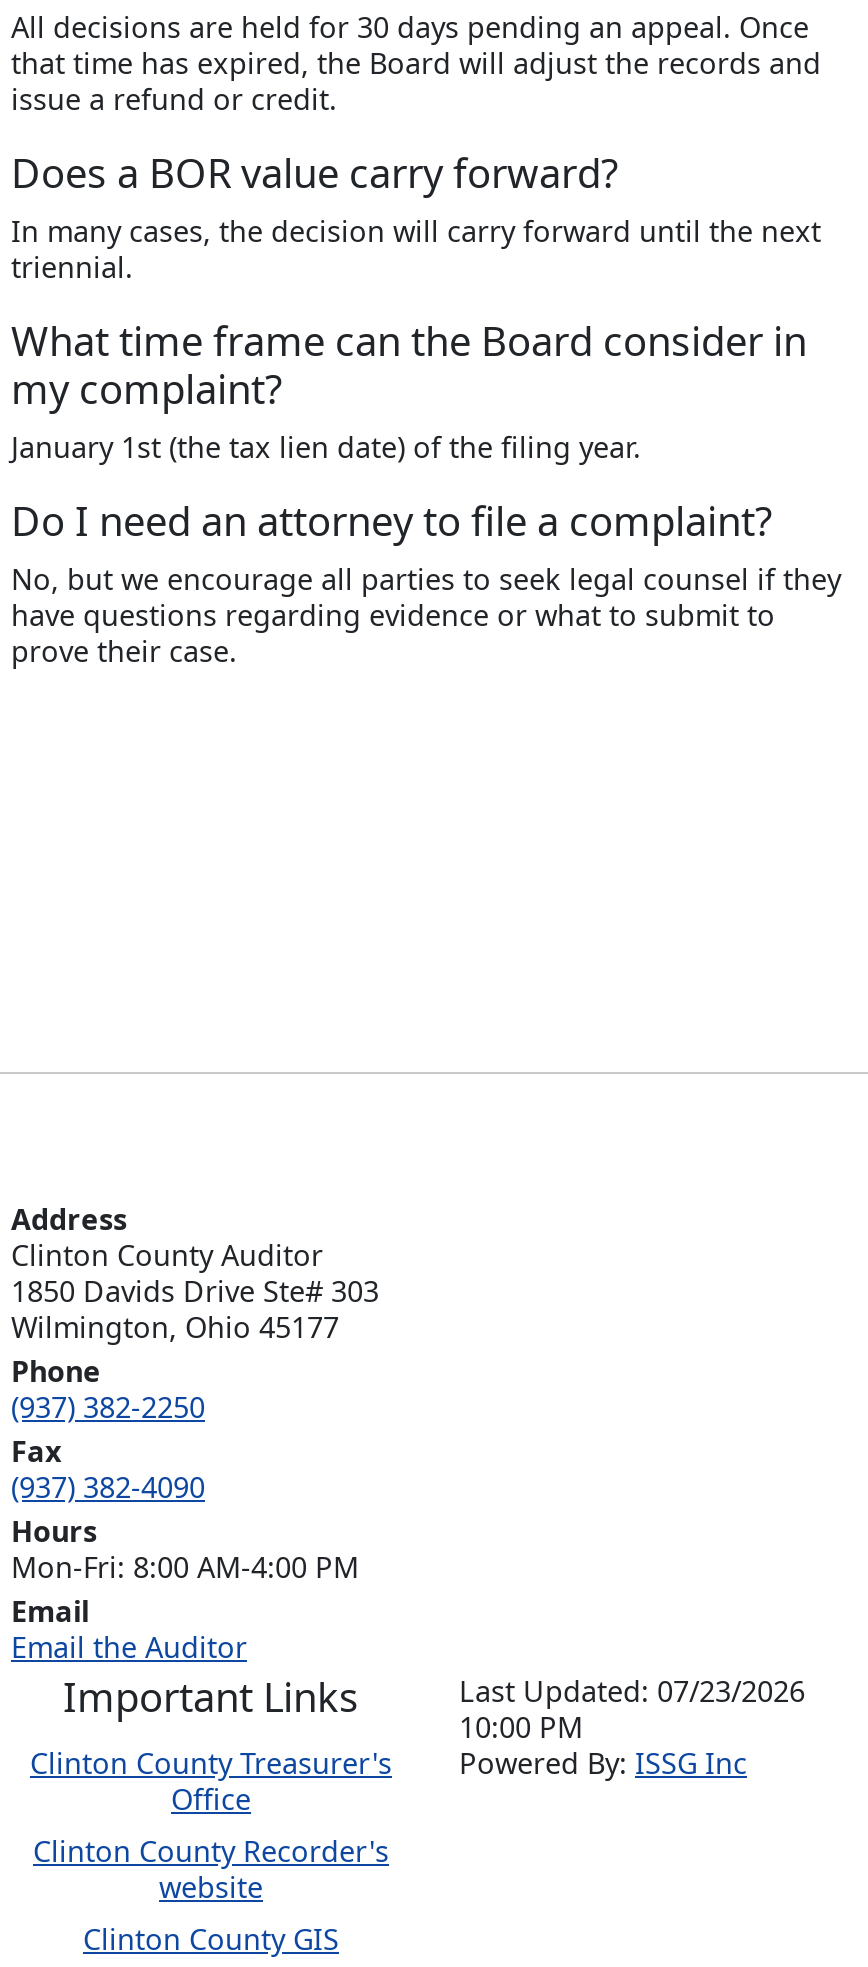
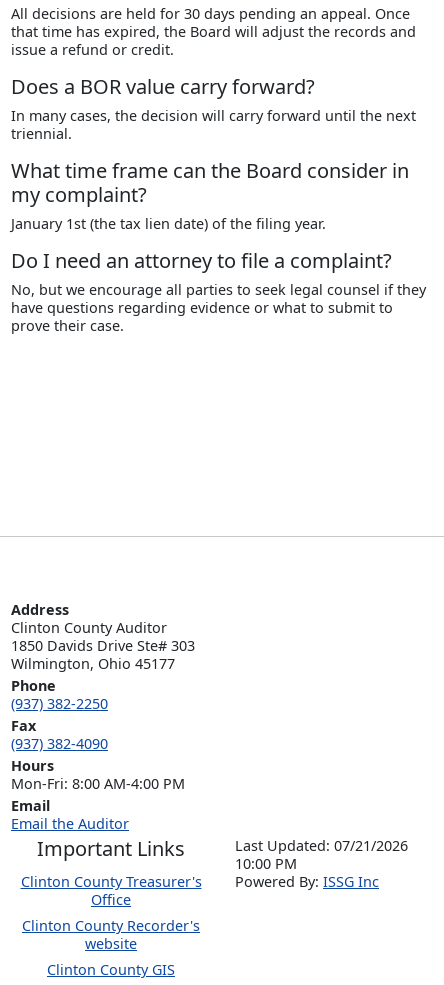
[459,1672,805,1710] Last Updated: 07/23/2026 -> [235,836,408,855] Last Updated: 07/21/2026

